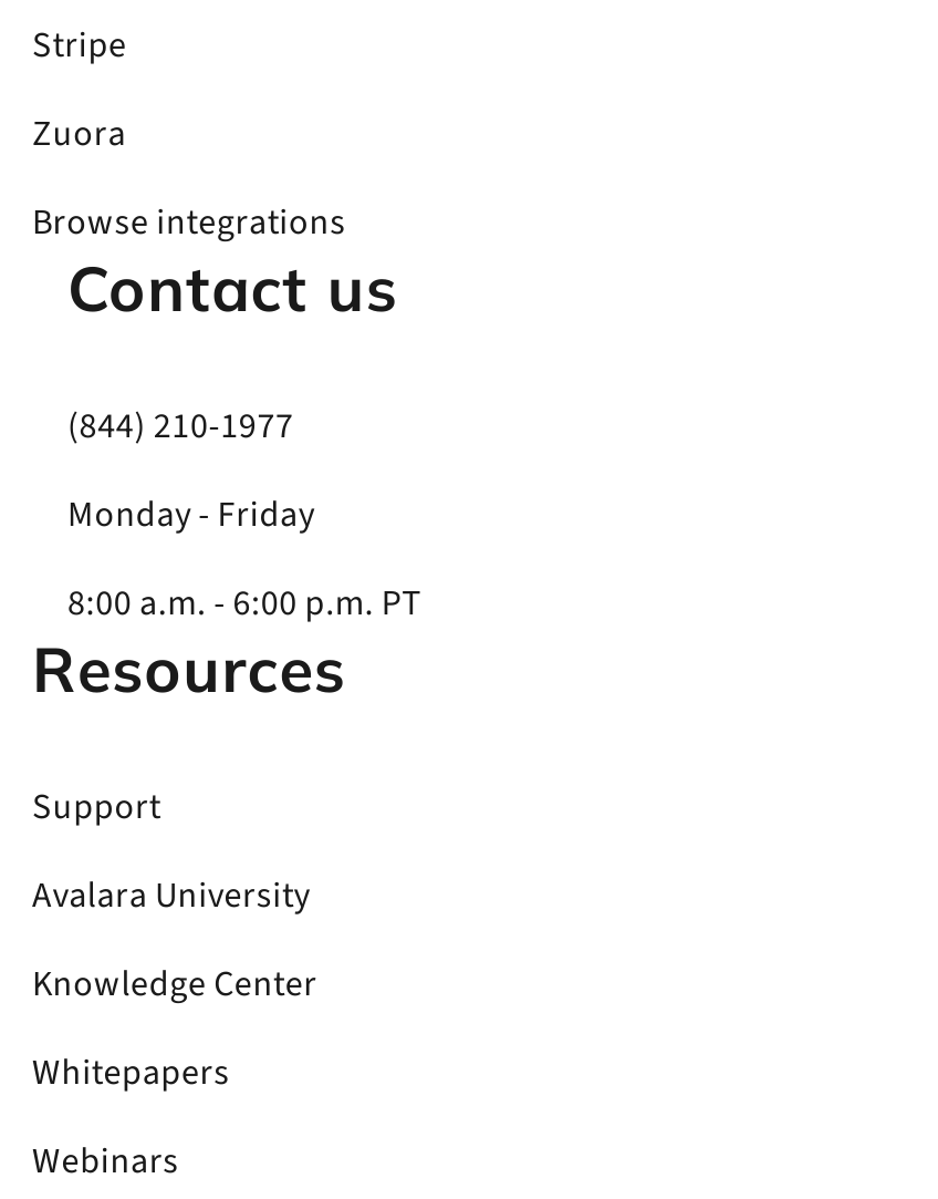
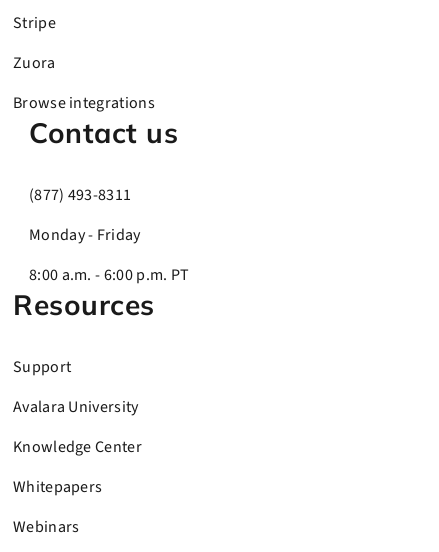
[67,402,294,451] (844) 210-1977 -> [29,184,131,206] (877) 493-8311

